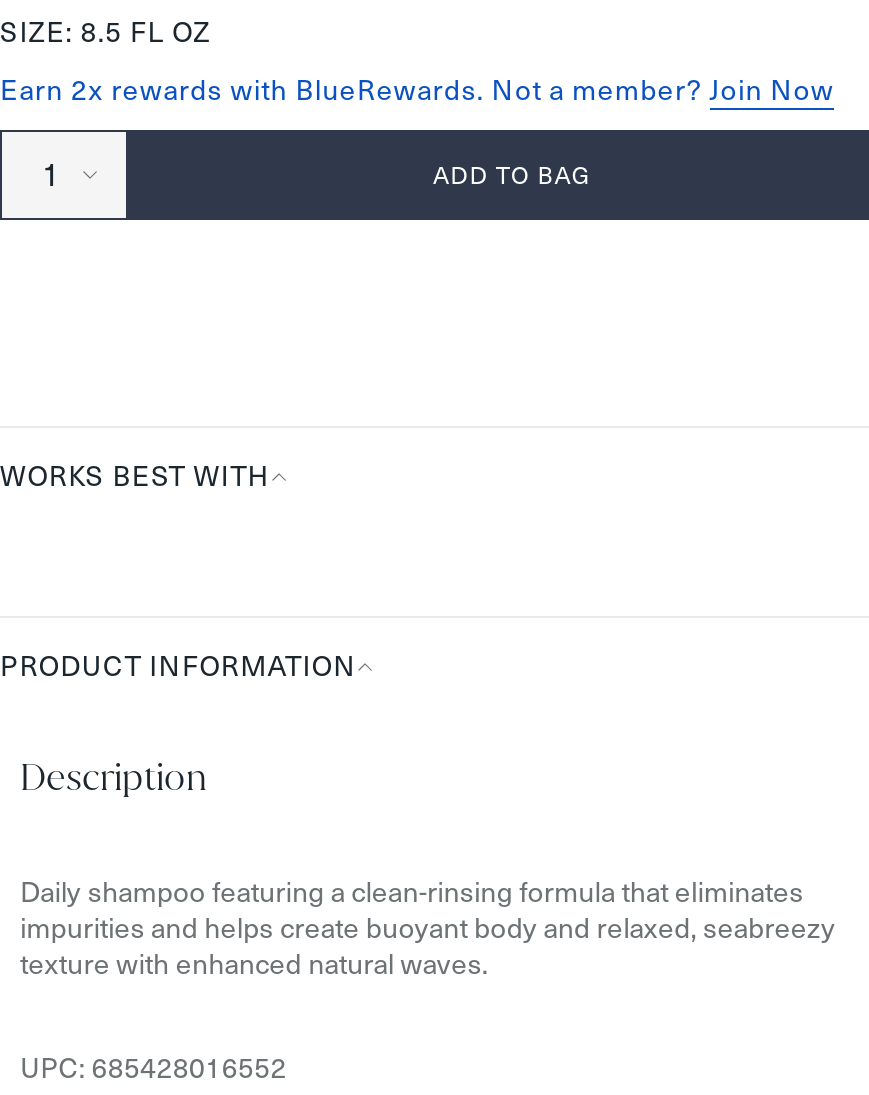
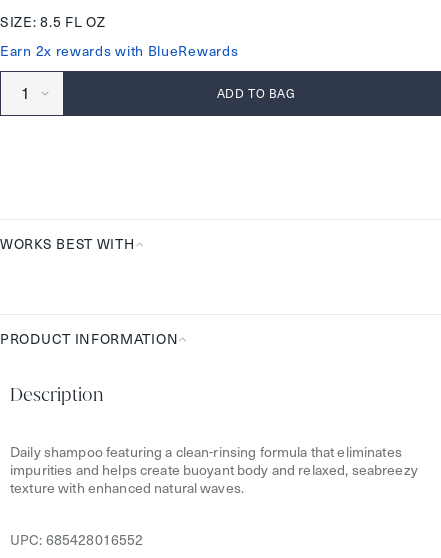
[0,72,834,108] Earn 2x rewards with BlueRewards. Not a member? Join Now -> [0,42,238,60] Earn 2x rewards with BlueRewards

